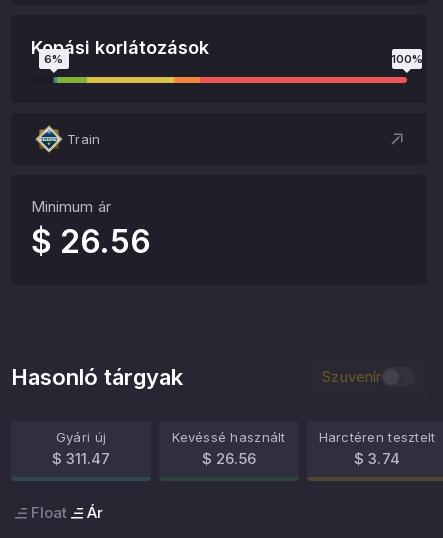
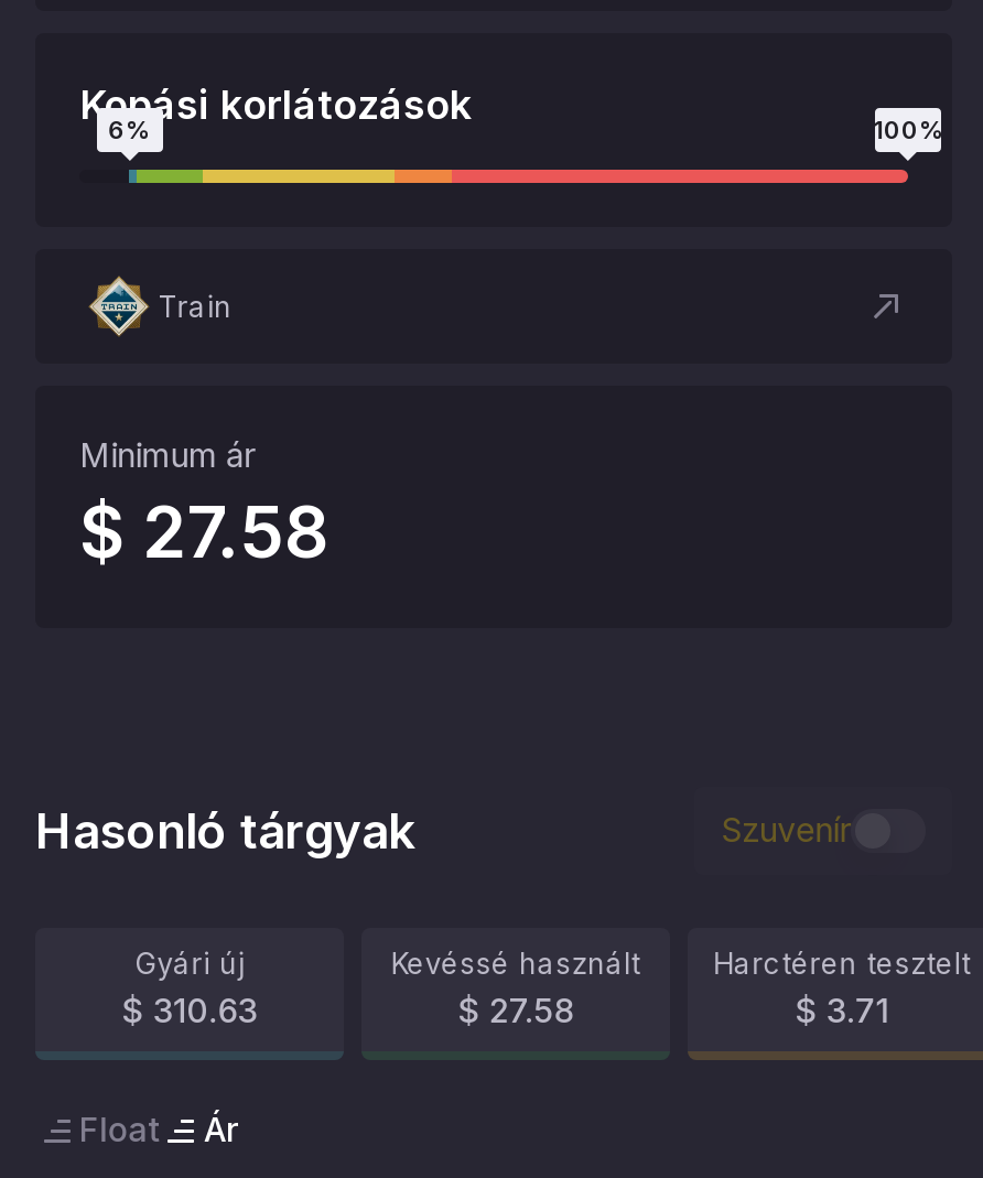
[31,222,151,261] $ 26.56 -> [79,489,330,575] $ 27.58
[52,449,110,468] $ 311.47 -> [122,990,257,1031] $ 310.63
[202,449,256,468] $ 26.56 -> [458,990,574,1031] $ 27.58
[354,449,400,468] $ 3.74 -> [795,990,889,1031] $ 3.71

